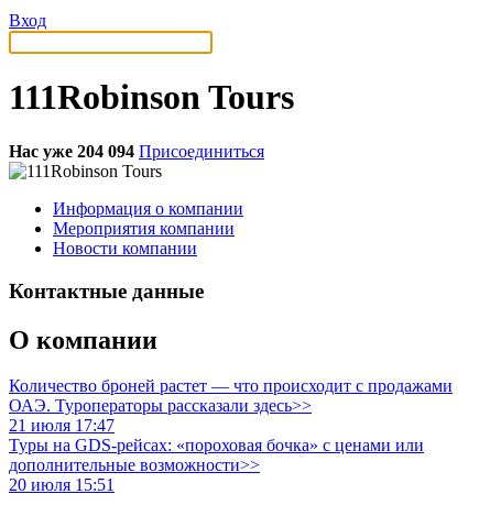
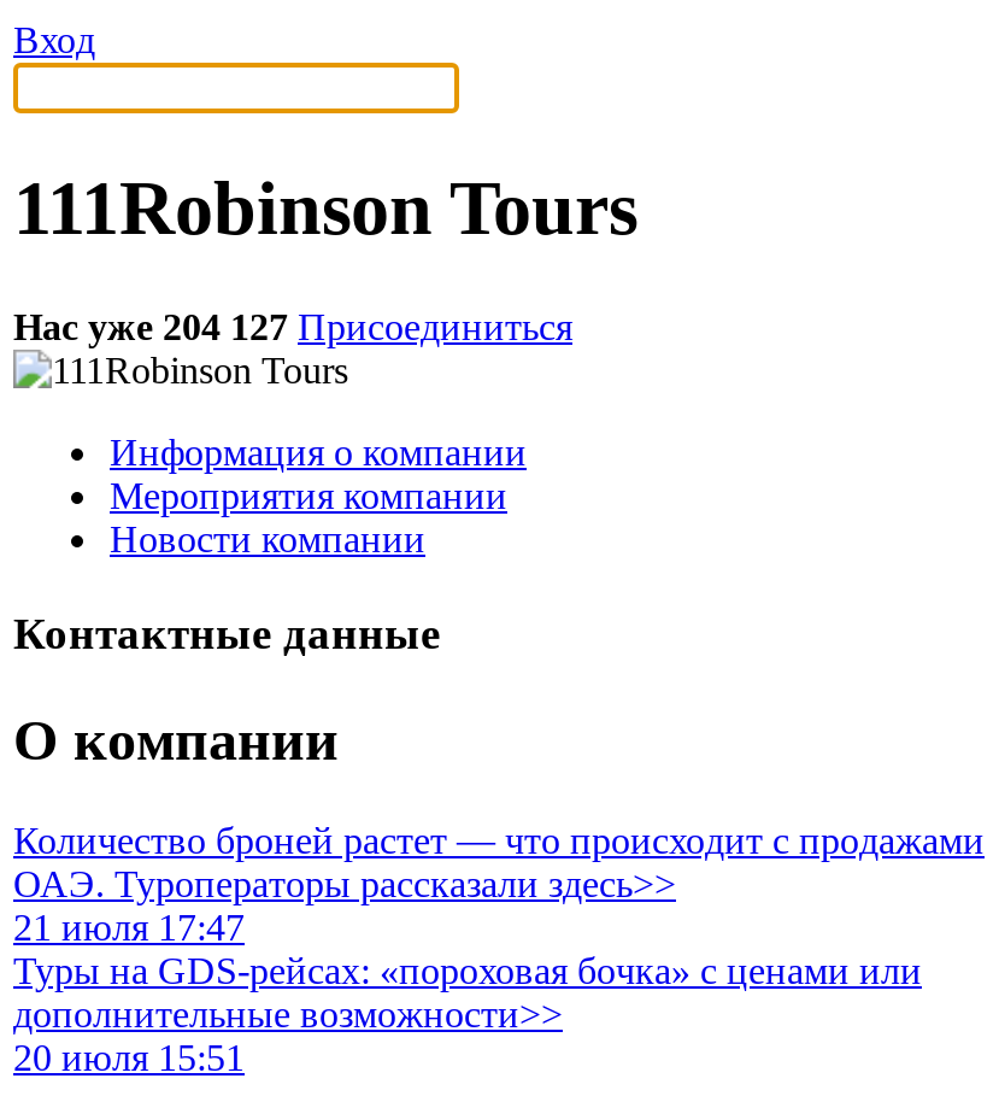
[9,142,264,161] Нас уже 204 094 Присоединиться -> [13,306,572,347] Нас уже 204 127 Присоединиться

